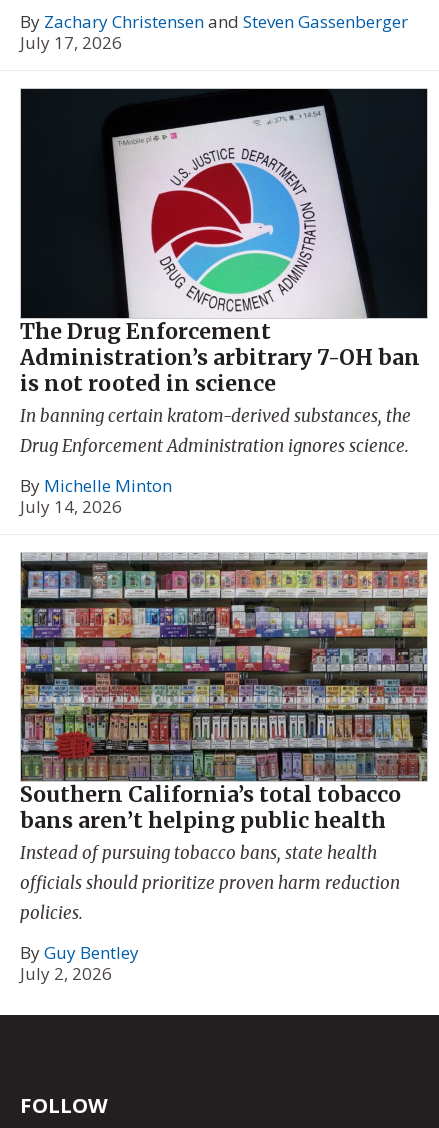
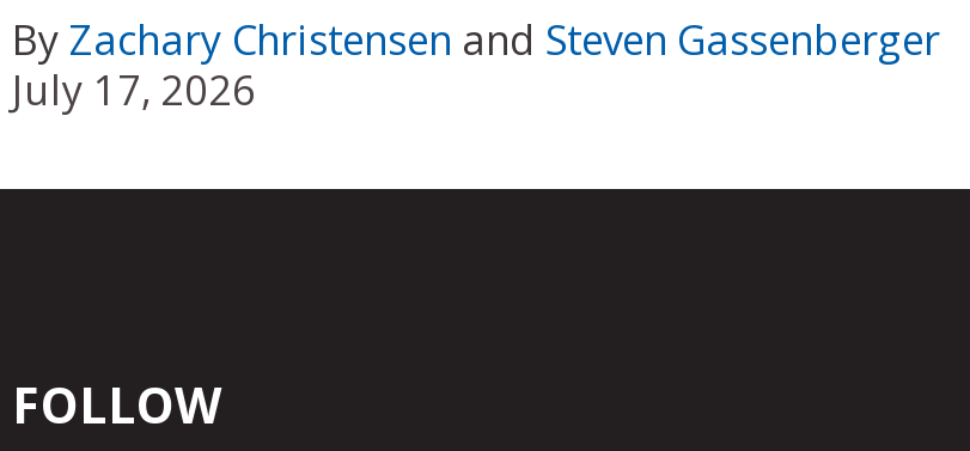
[20,88,428,518] [image] | The Drug Enforcement | Administration’s arbitrary 7-OH ban | is not rooted in science | In banning certain kratom-derived substances, the | Drug Enforcement Administration ignores science. | By Michelle Minton | July 14, 2026 -> none
[20,552,428,985] [image] | Southern California’s total tobacco | bans aren’t helping public health | Instead of pursuing tobacco bans, state health | officials should prioritize proven harm reduction | policies. | By Guy Bentley | July 2, 2026 -> none

